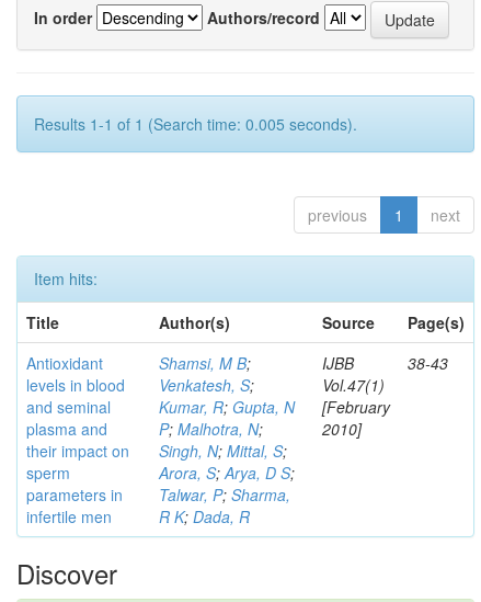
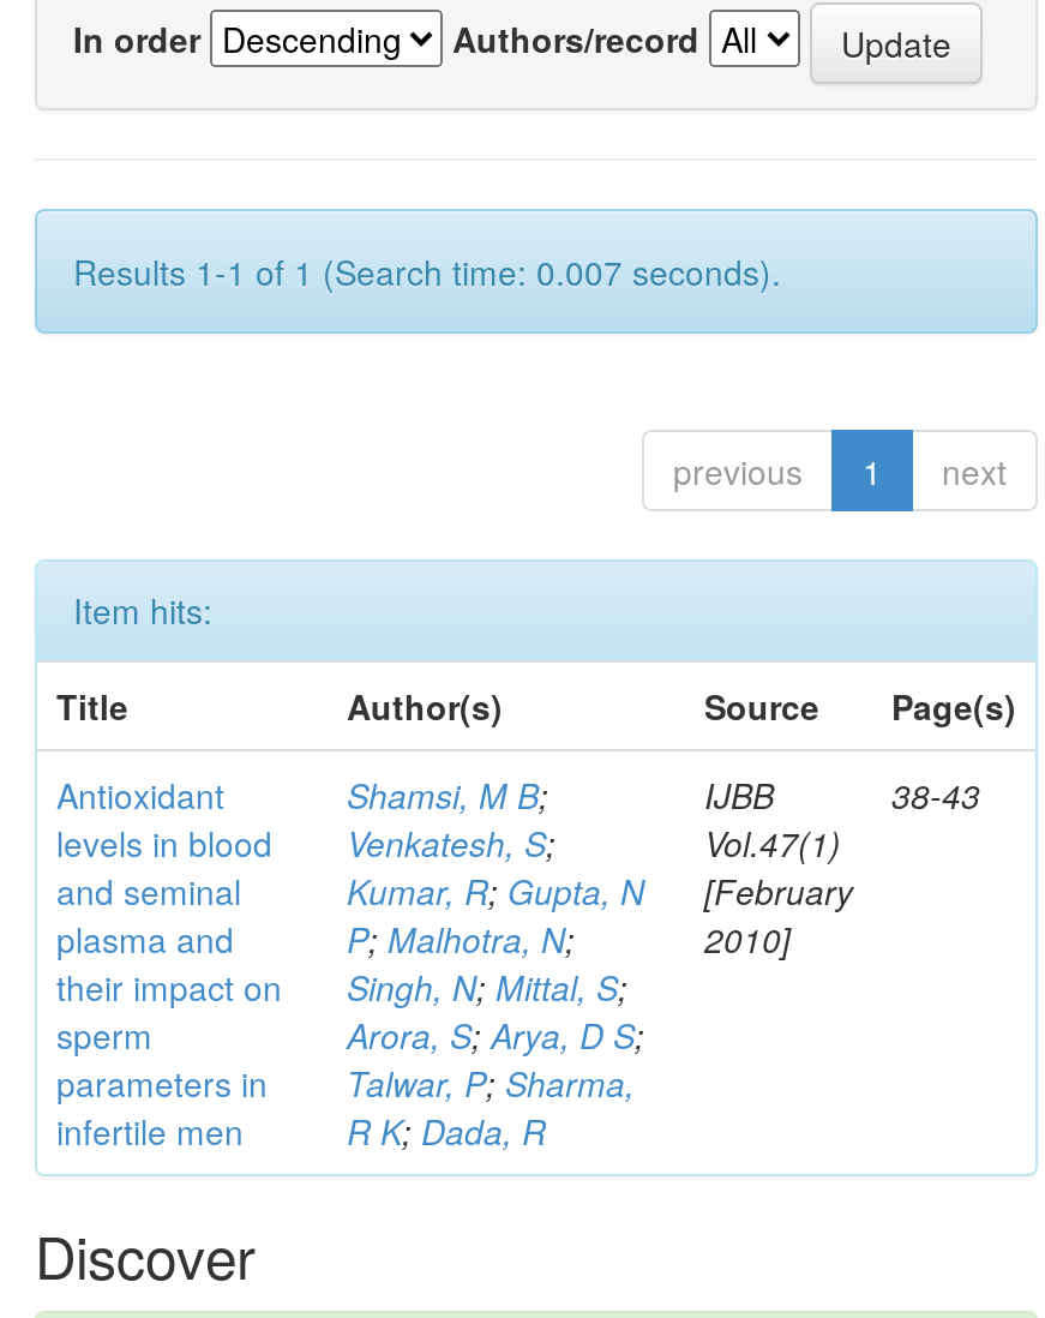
[34,113,357,135] Results 1-1 of 1 (Search time: 0.005 seconds). -> [73,247,781,295] Results 1-1 of 1 (Search time: 0.007 seconds).

